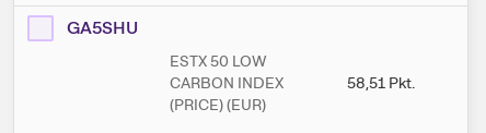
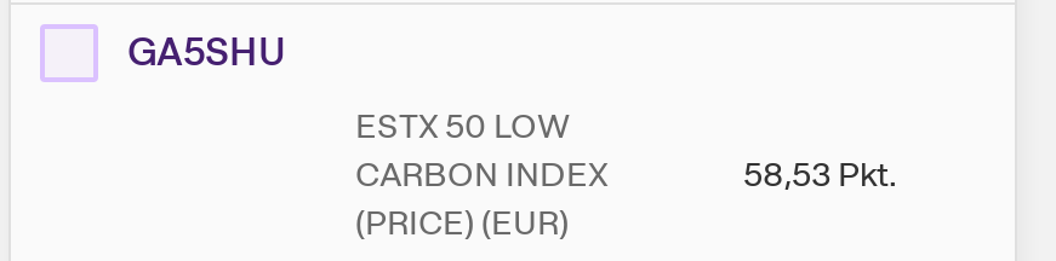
[347,73,415,93] 58,51 Pkt. -> [743,153,896,196] 58,53 Pkt.

